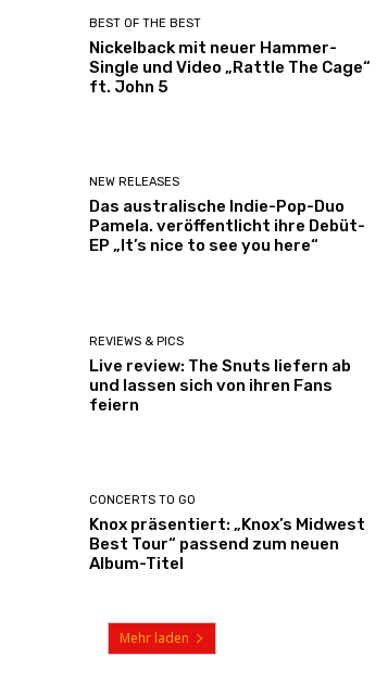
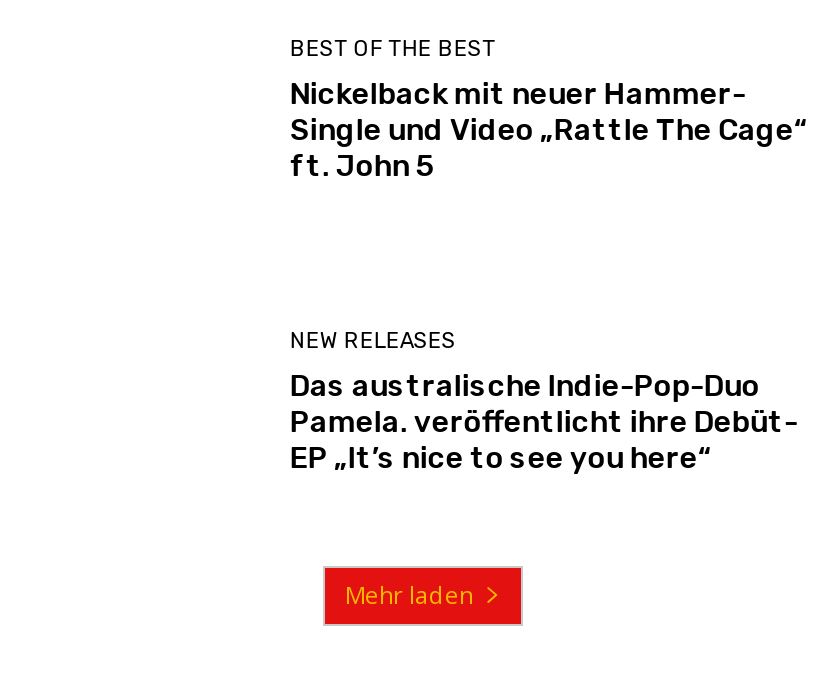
[90,334,351,414] REVIEWS & PICS | Live review: The Snuts liefern ab | und lassen sich von ihren Fans | feiern -> none
[90,493,366,573] CONCERTS TO GO | Knox präsentiert: „Knox’s Midwest | Best Tour“ passend zum neuen | Album-Titel -> none

